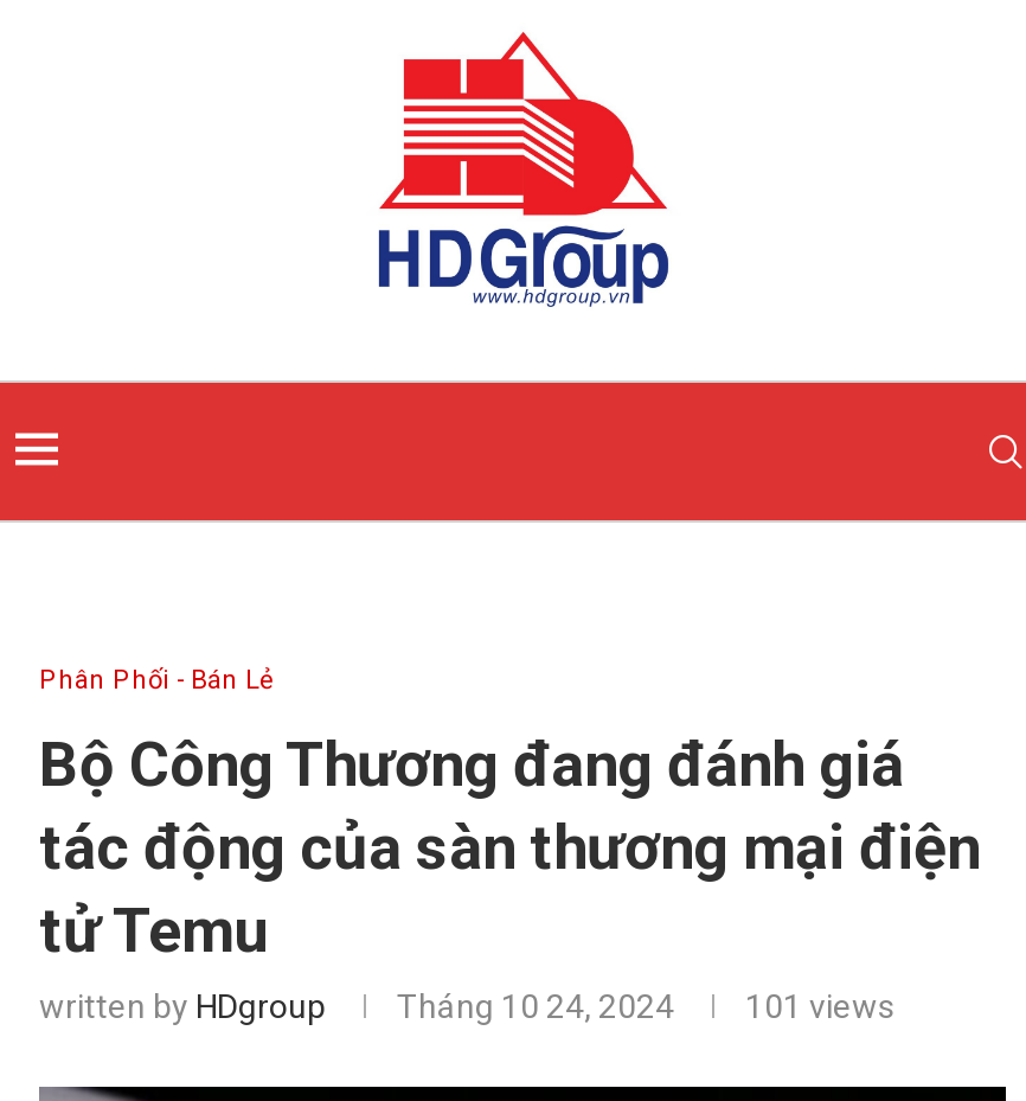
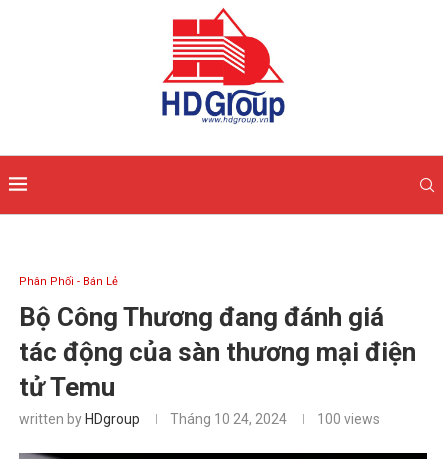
[39,986,894,1024] written by HDgroup Tháng 10 24, 2024 101 views -> [19,411,380,427] written by HDgroup Tháng 10 24, 2024 100 views

